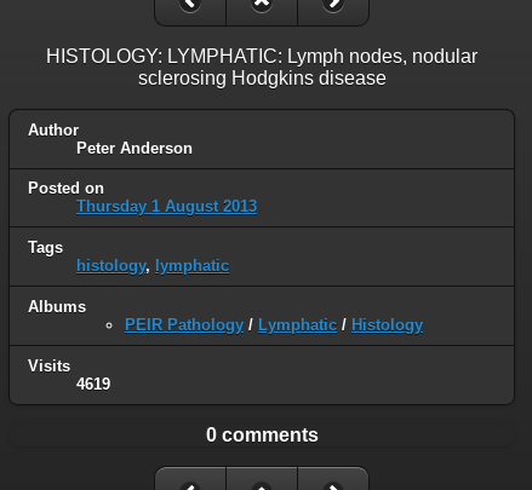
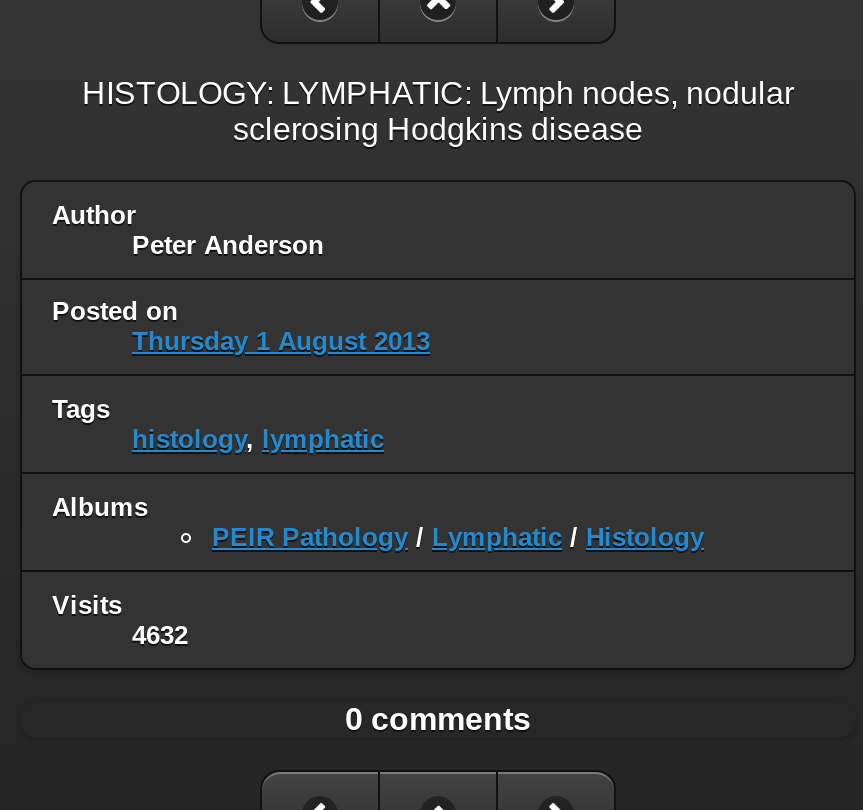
[76,375,110,393] 4619 -> [132,620,188,650] 4632

